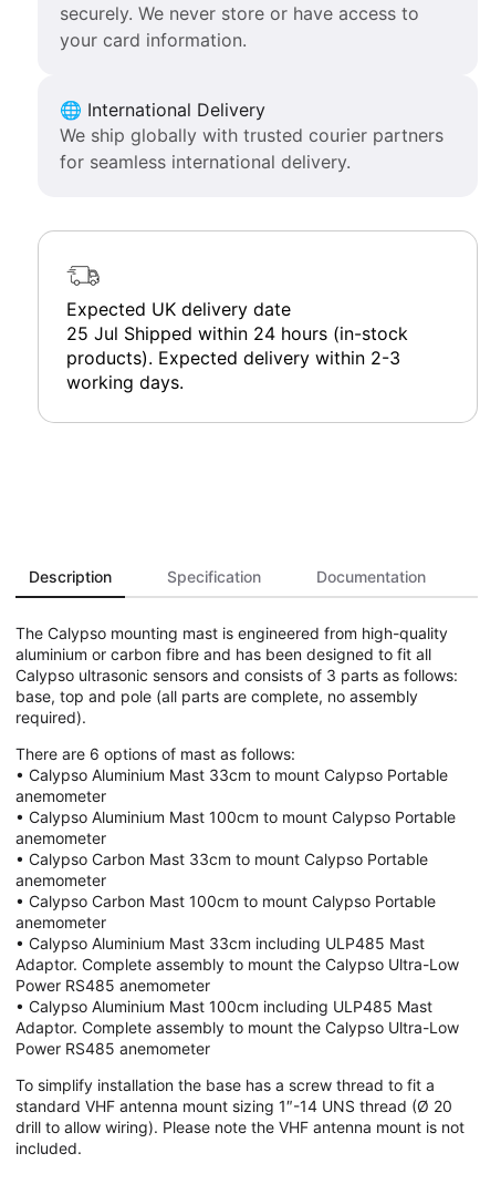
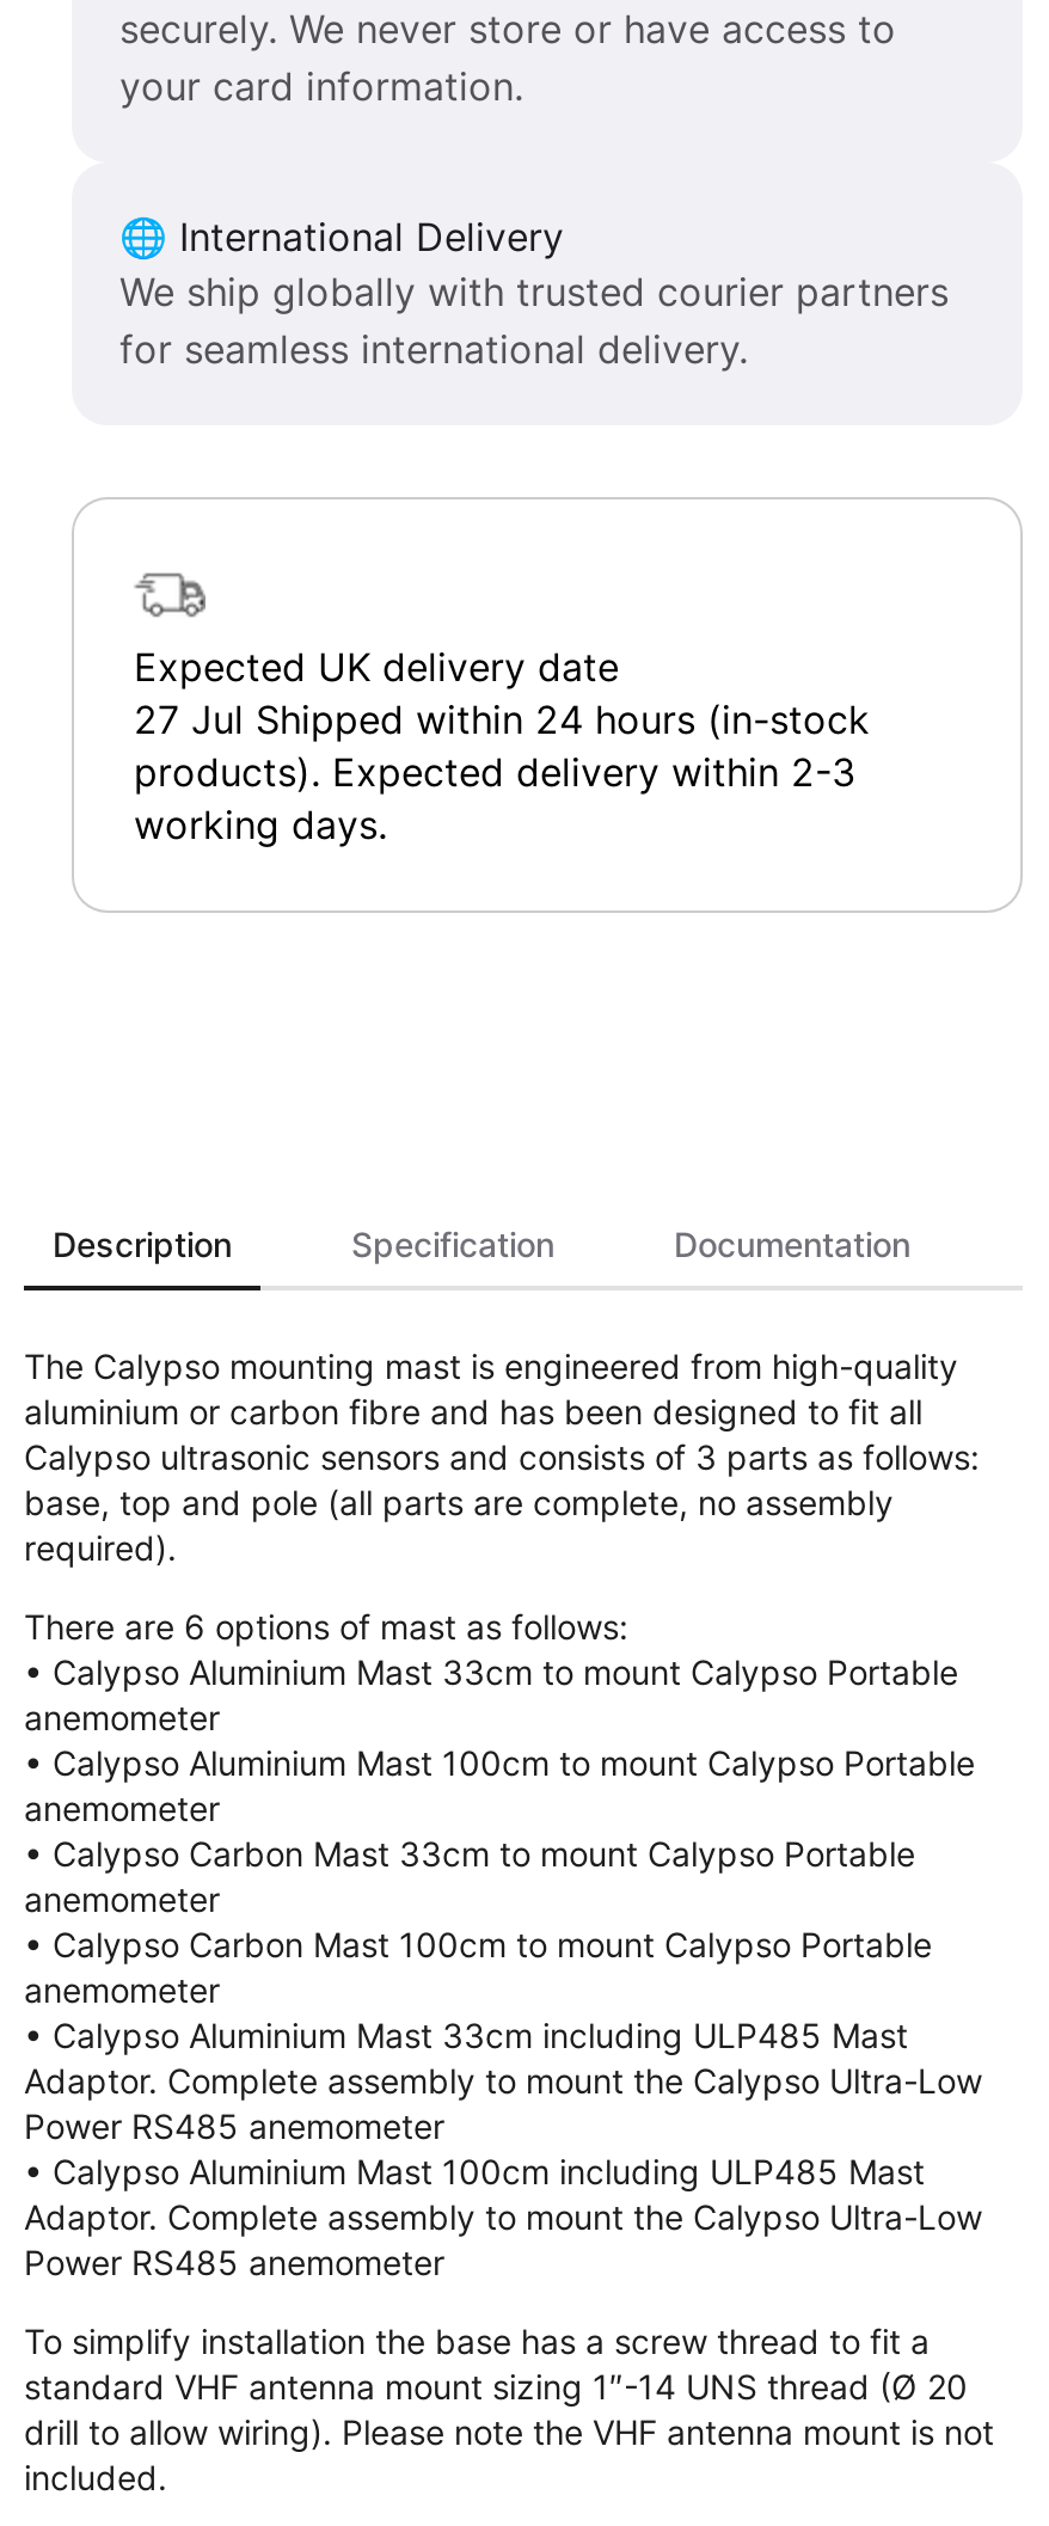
[66,322,408,344] 25 Jul Shipped within 24 hours (in-stock -> [134,695,870,743] 27 Jul Shipped within 24 hours (in-stock

